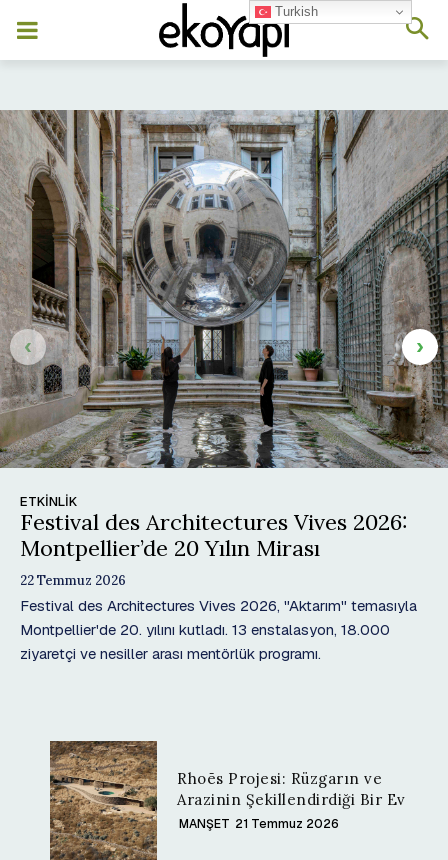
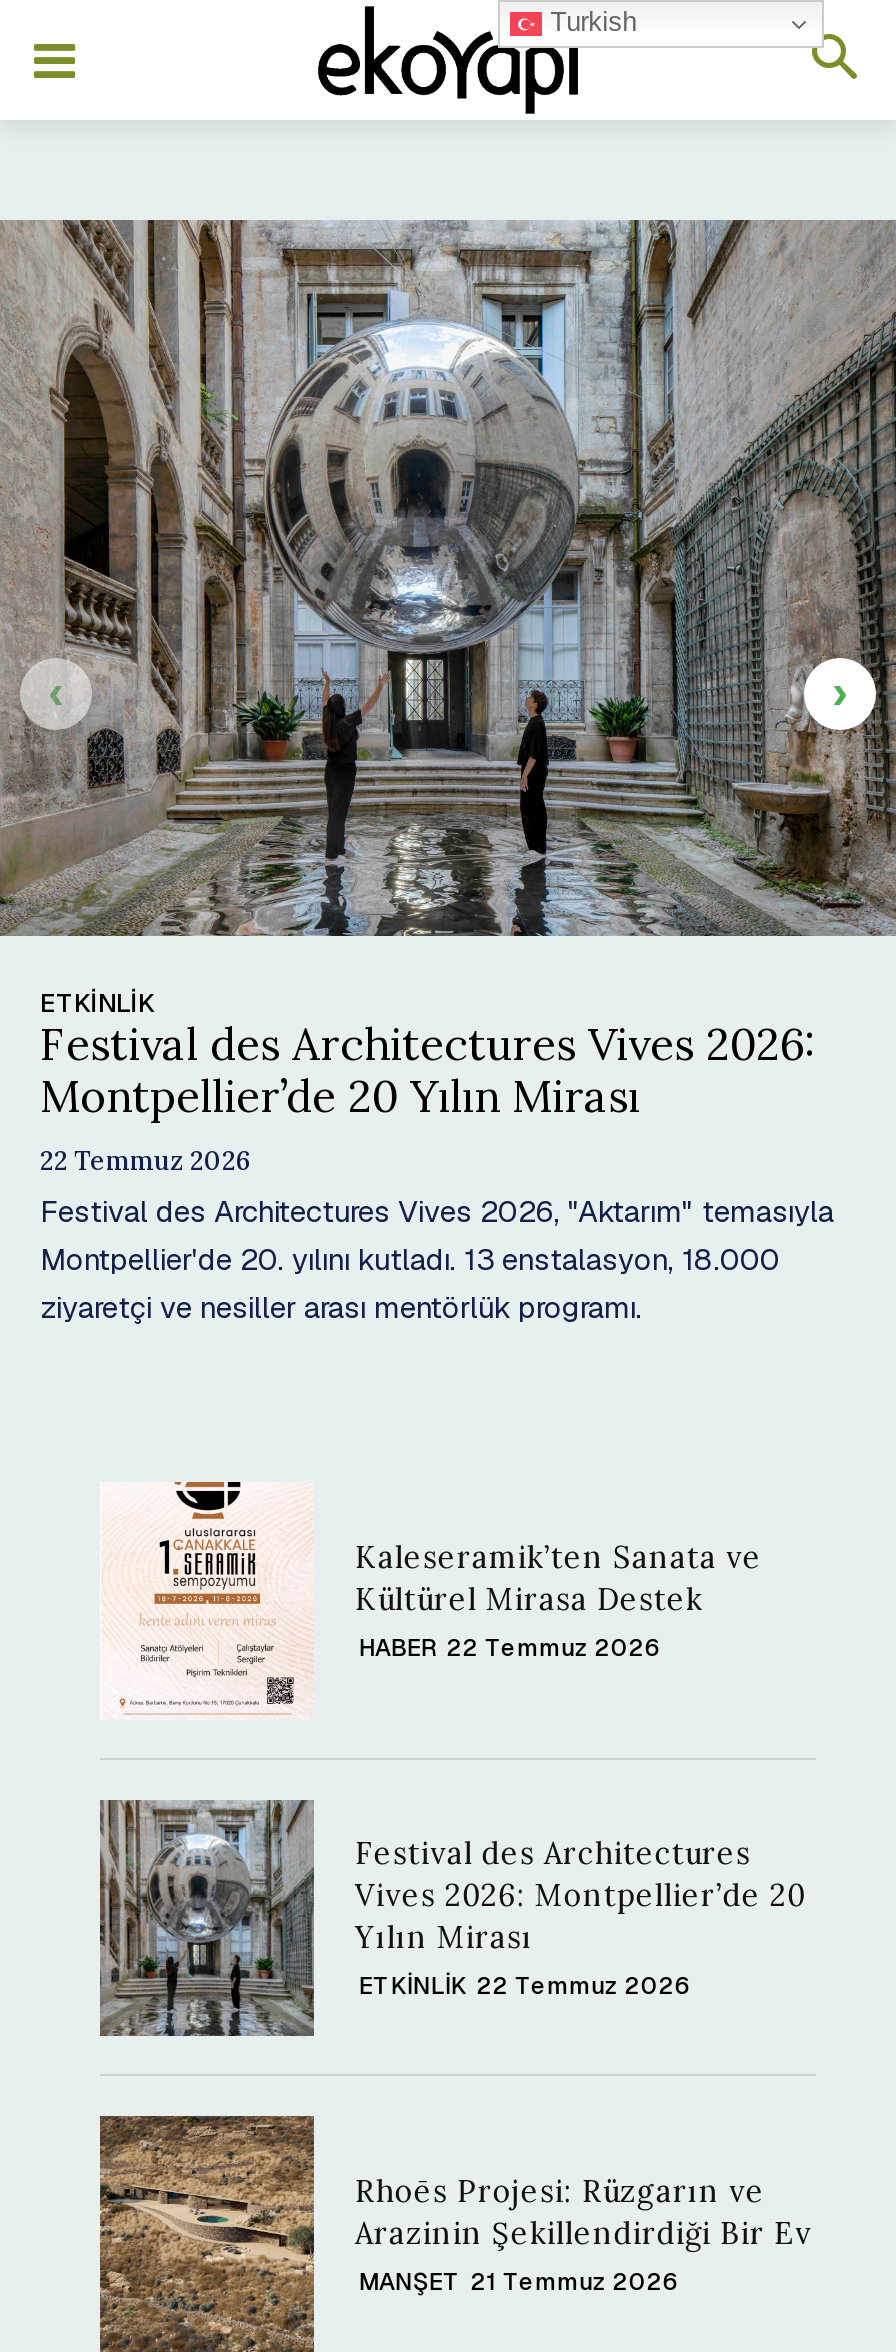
none -> [100,1480,762,1708] [image] | Kaleseramik’ten Sanata ve | Kültürel Mirasa Destek | HABER 22 Temmuz 2026
none -> [100,1798,806,2038] [image] | Festival des Architectures | Vives 2026: Montpellier’de 20 | Yılın Mirası | ETKİNLİK 22 Temmuz 2026

